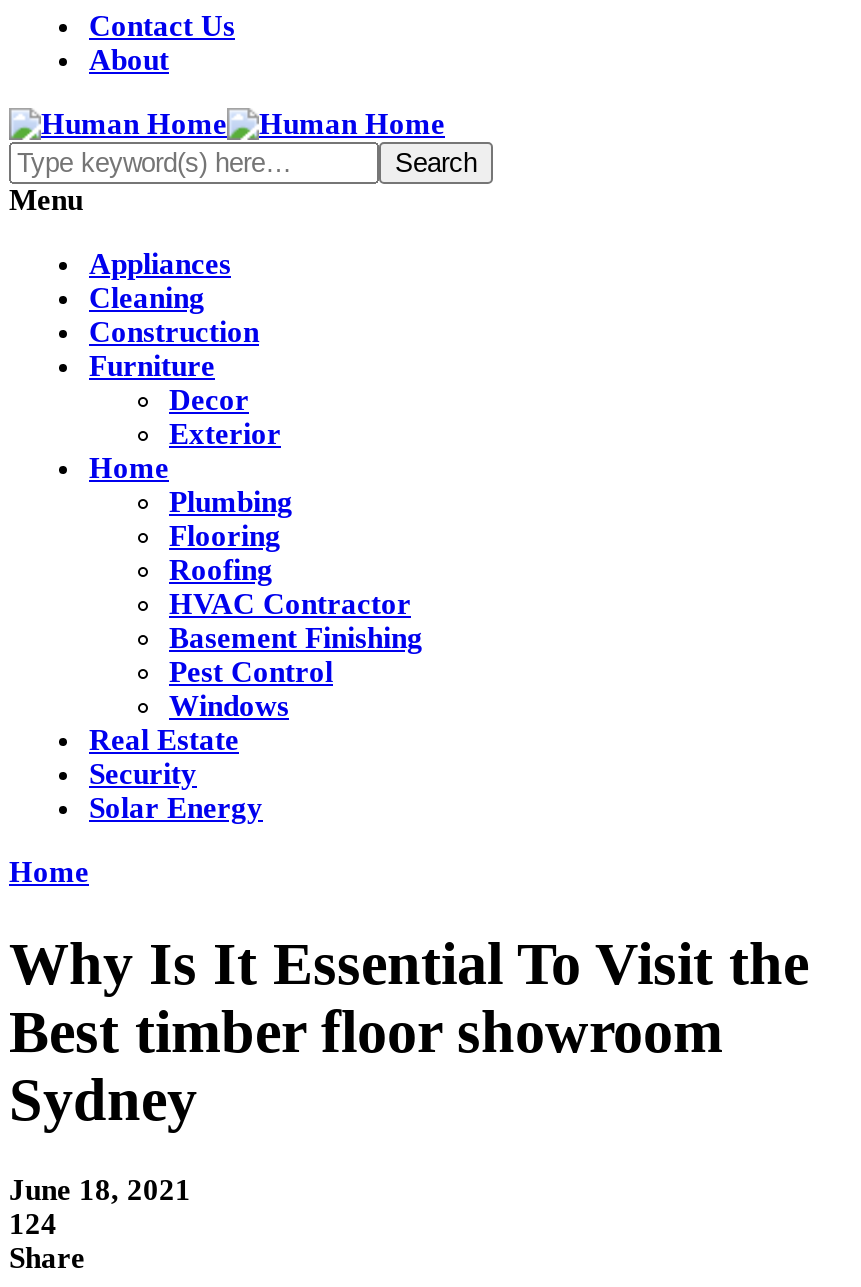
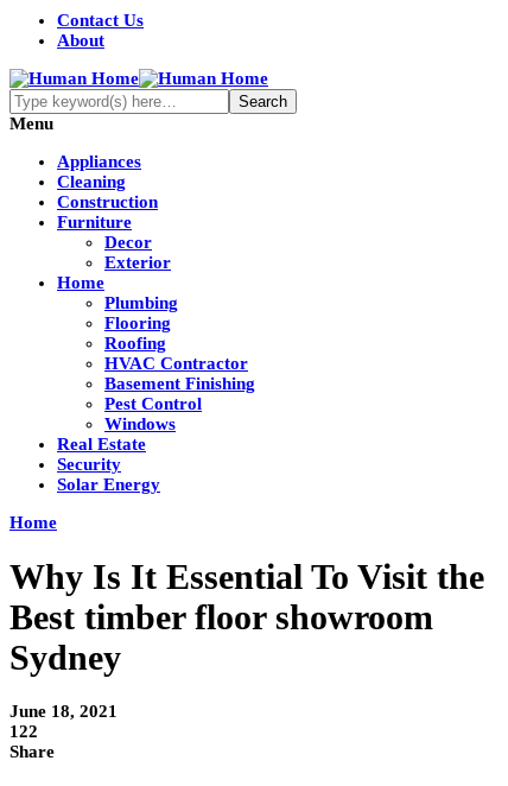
[9,1208,57,1240] 124 -> [9,722,38,741] 122

